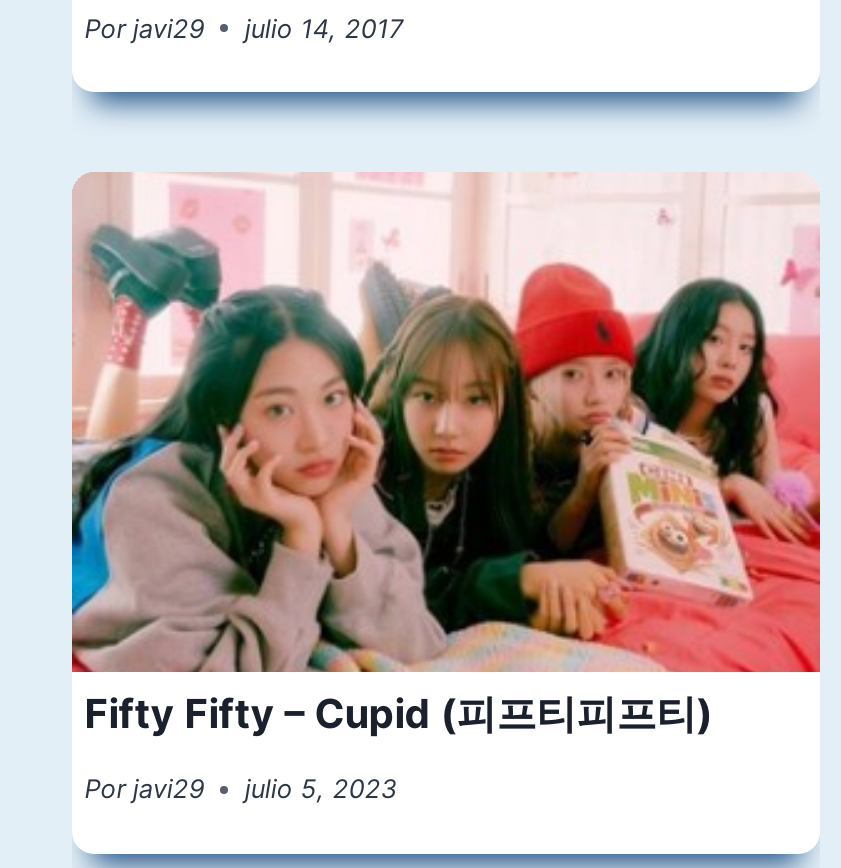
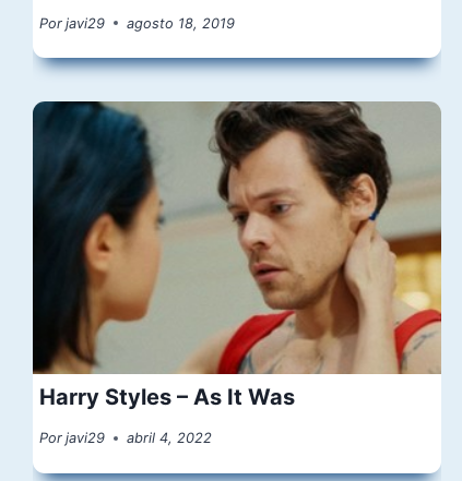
[84,14,403,44] Por javi29 julio 14, 2017 -> [40,15,235,32] Por javi29 agosto 18, 2019
[70,172,822,739] [image] | Fifty Fifty – Cupid (피프티피프티) -> [32,100,442,410] [image] | Harry Styles – As It Was
[84,774,397,804] Por javi29 julio 5, 2023 -> [40,430,212,446] Por javi29 abril 4, 2022

